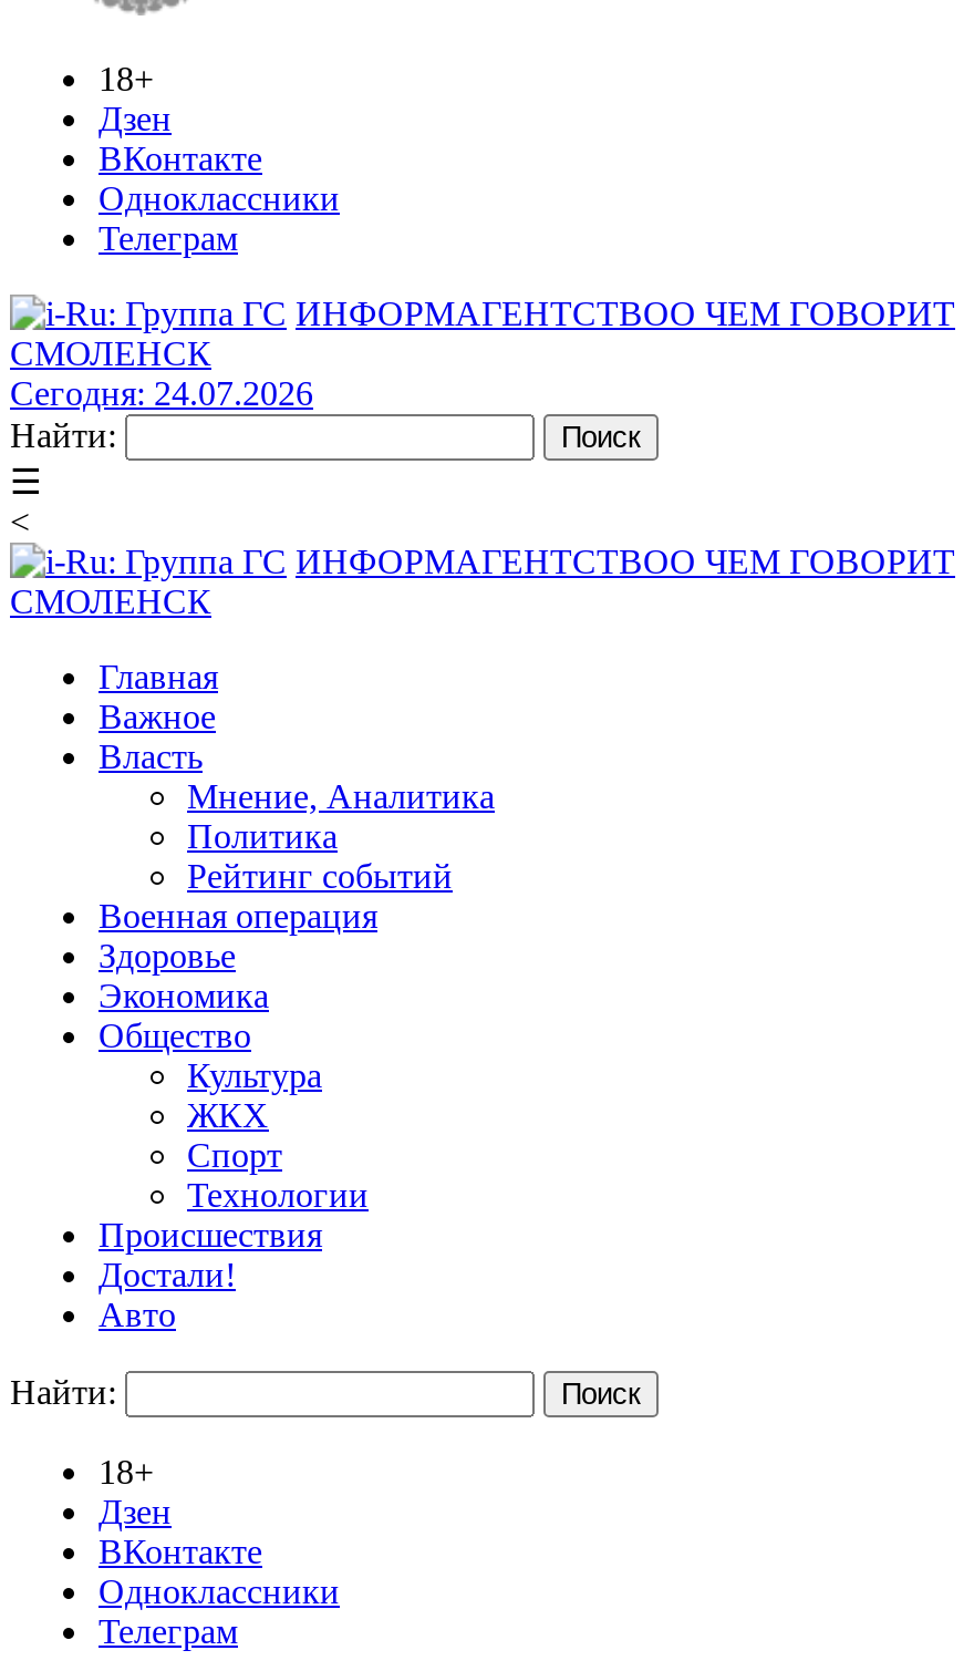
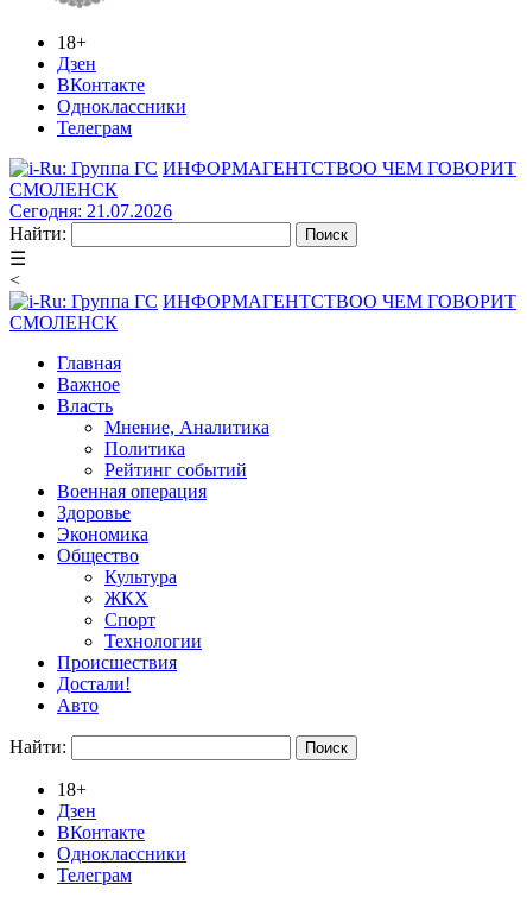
[10,374,313,412] Сегодня: 24.07.2026 -> [9,201,172,221] Сегодня: 21.07.2026

